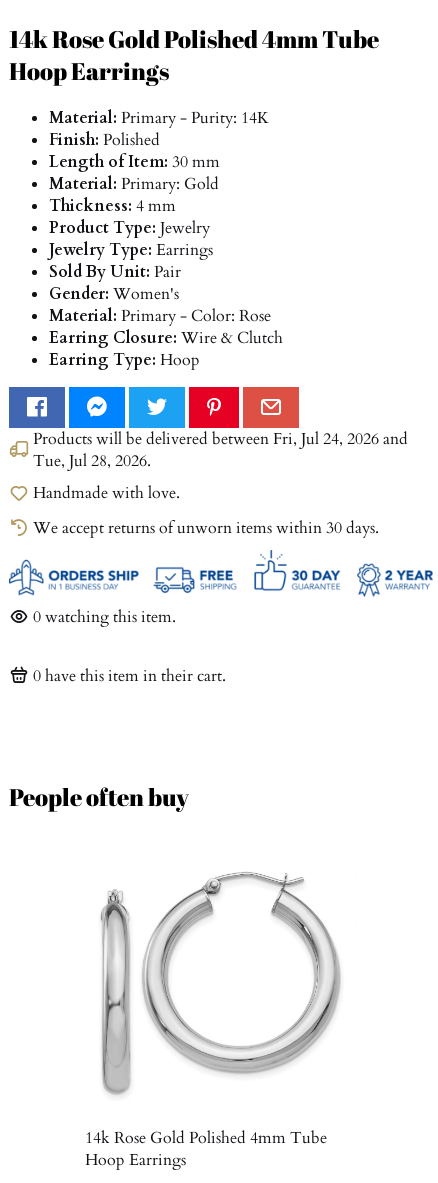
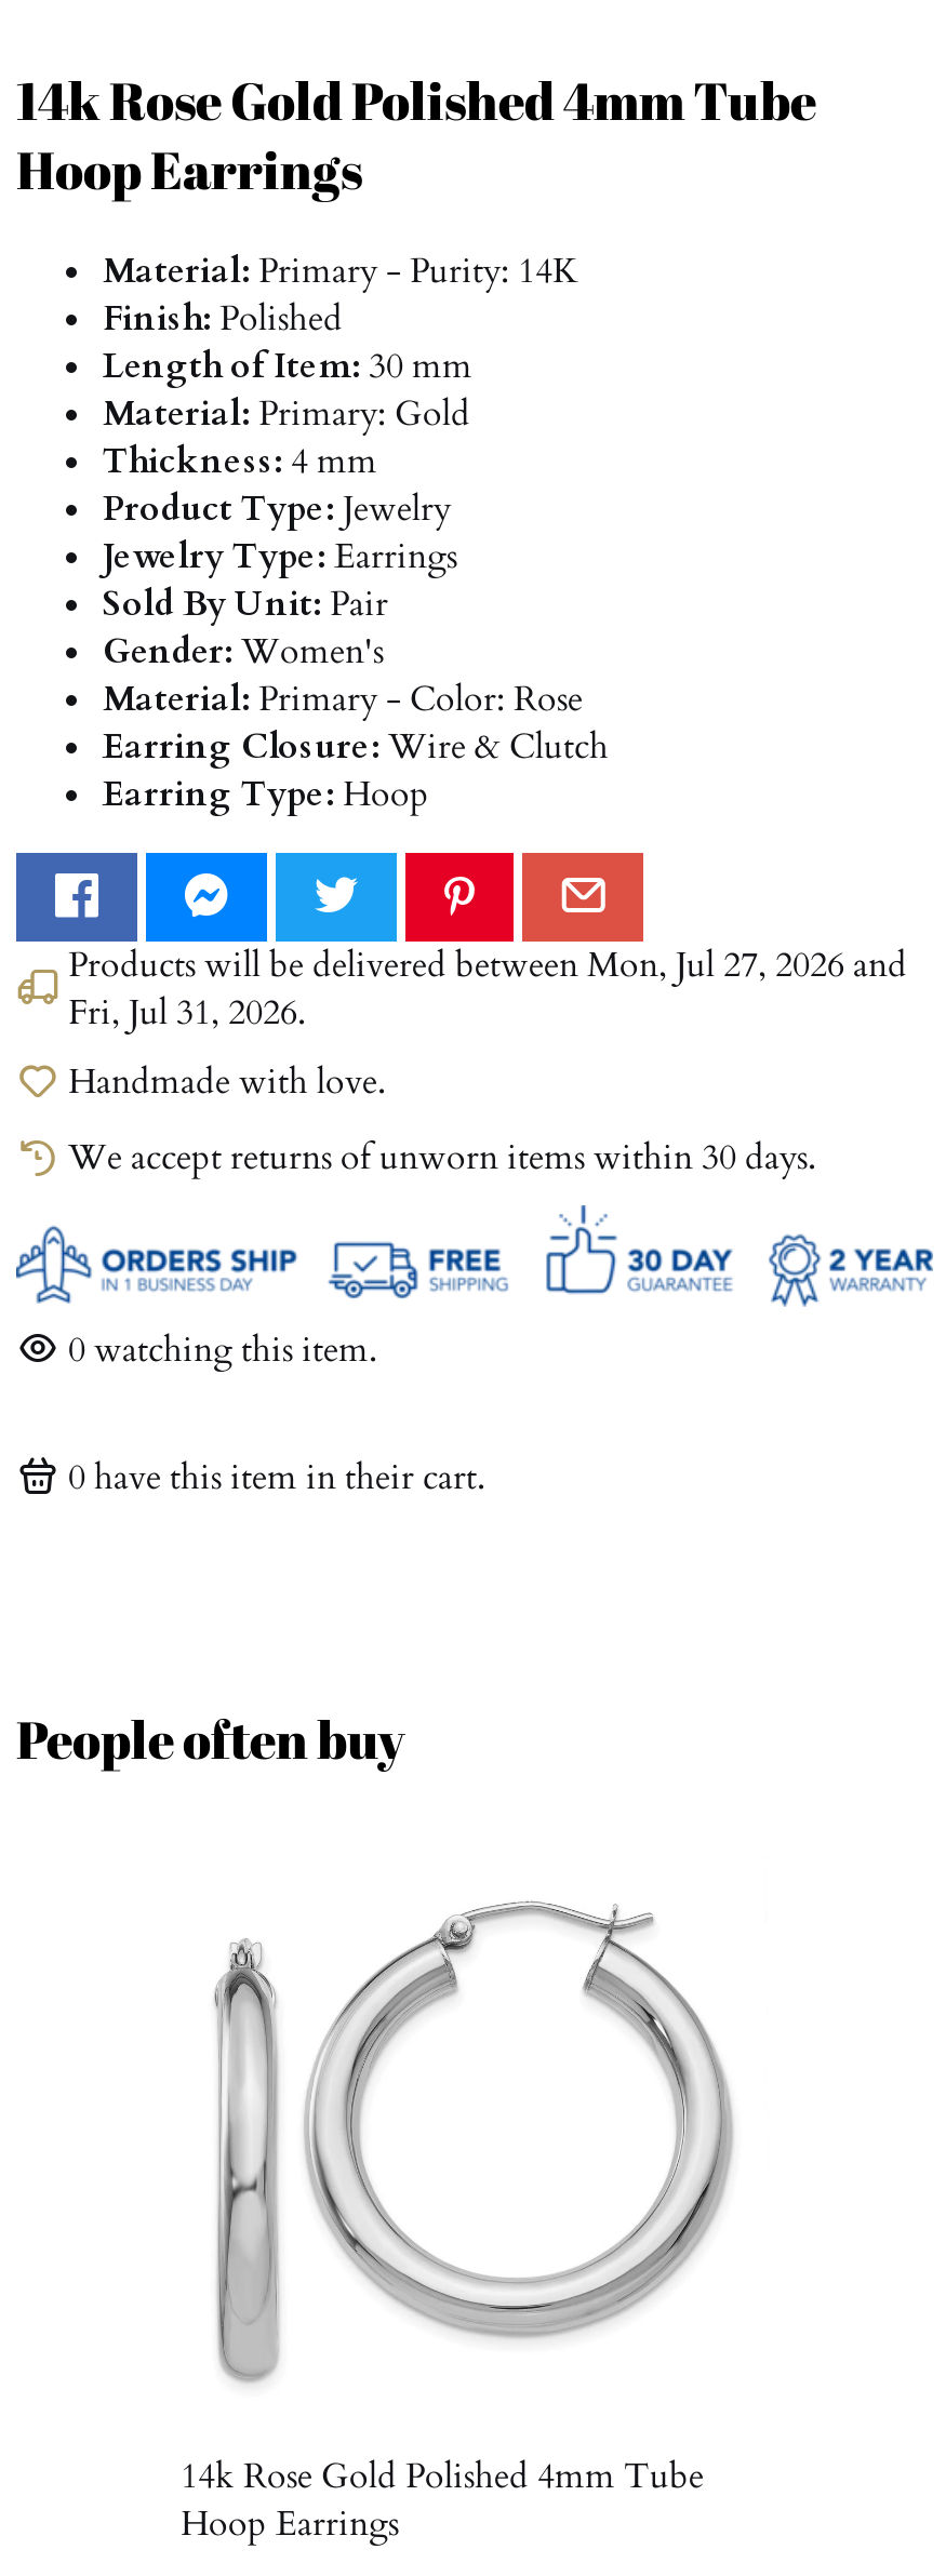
[33,427,408,449] Products will be delivered betweenFri, Jul 24, 2026 and -> [68,940,907,988] Products will be delivered betweenMon, Jul 27, 2026 and
[33,449,151,471] Tue, Jul 28, 2026. -> [68,988,306,1036] Fri, Jul 31, 2026.

